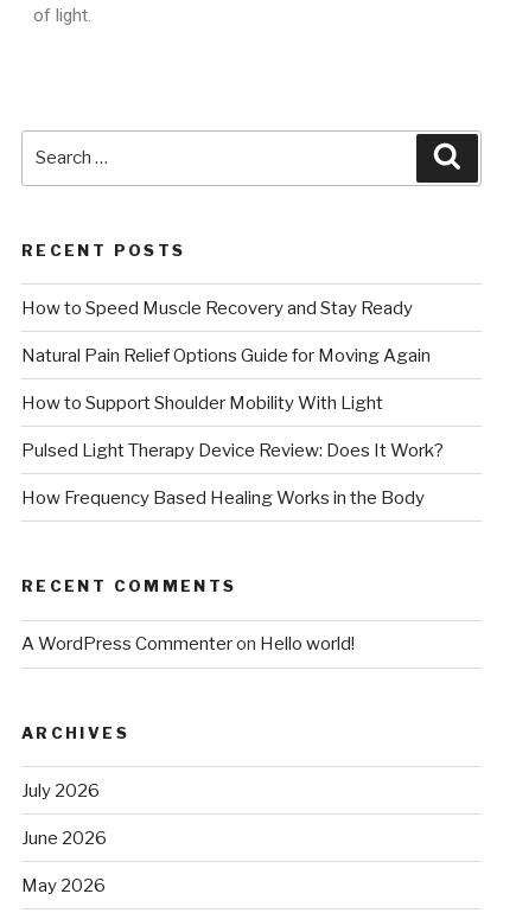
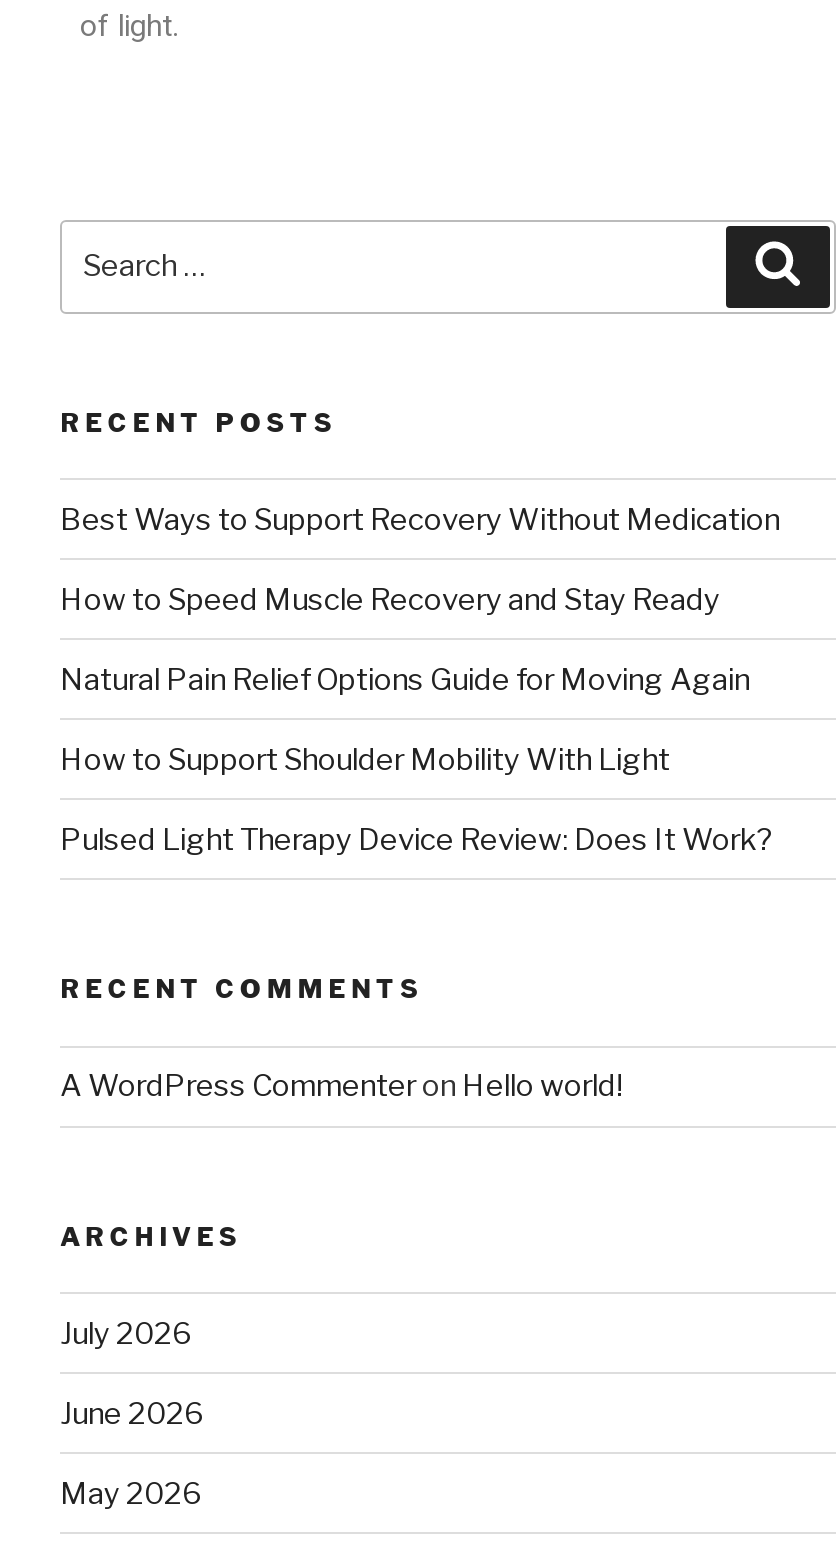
none -> [60,502,780,538] Best Ways to Support Recovery Without Medication
moved [21,297,444,461] -> [60,582,772,858]: How to Speed Muscle Recovery and Stay Ready | Natural Pain Relief Options Guide for Moving Again | How to Support Shoulder Mobility With Light | Pulsed Light Therapy Device Review: Does It Work?
[21,487,425,508] How Frequency Based Healing Works in the Body -> none

